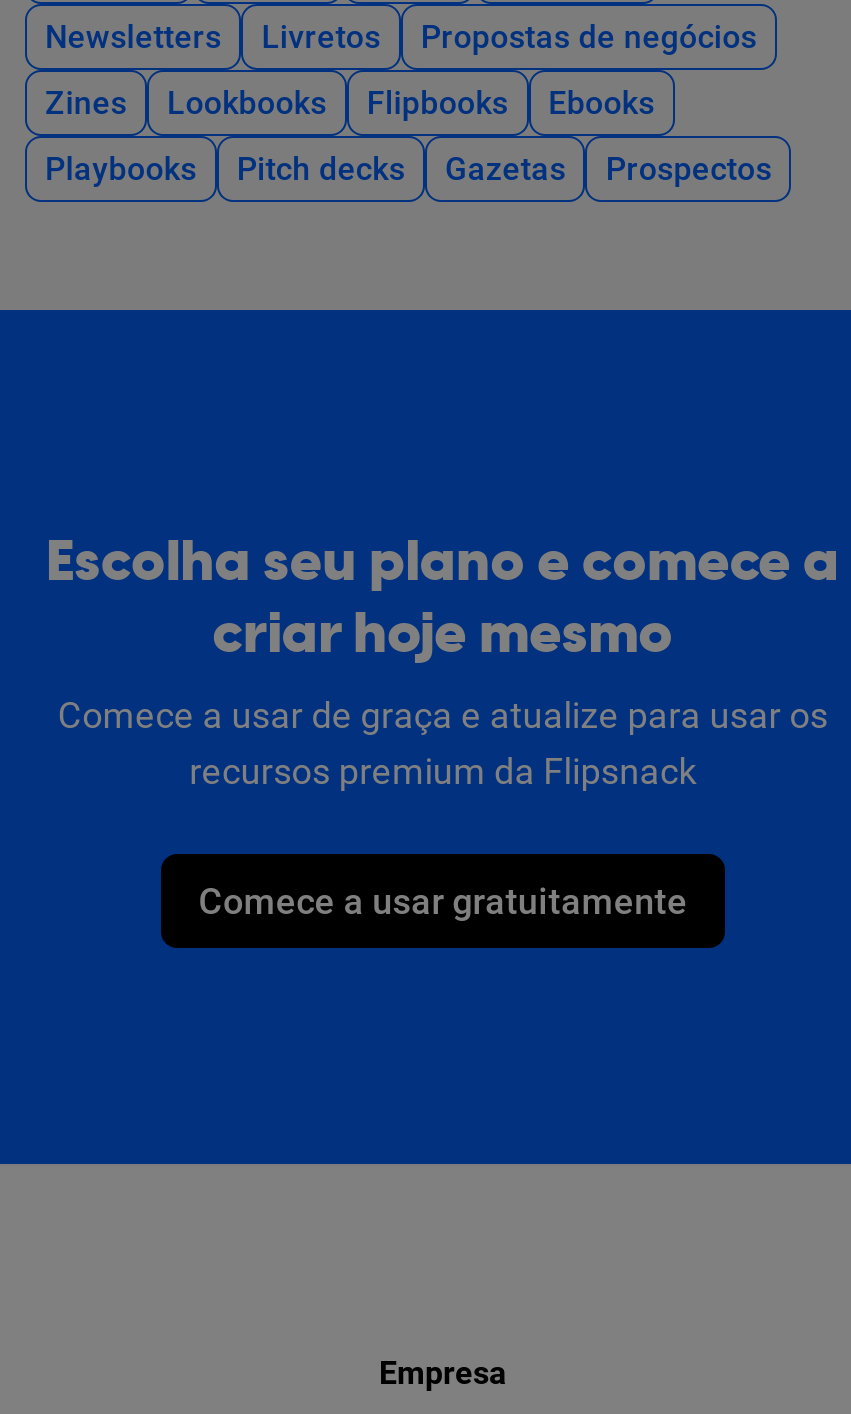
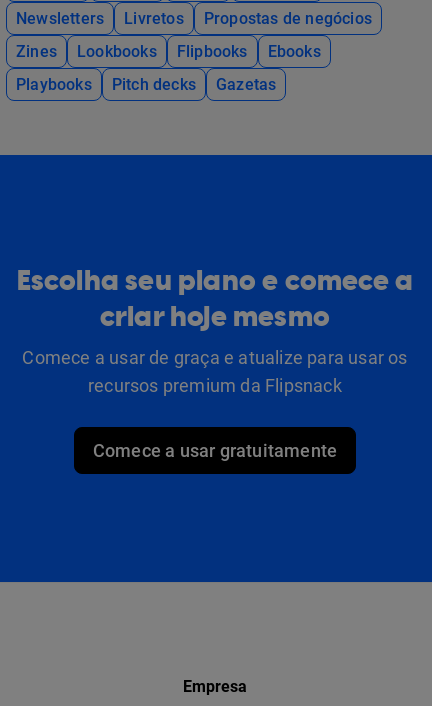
[606,150,772,188] Prospectos -> none

